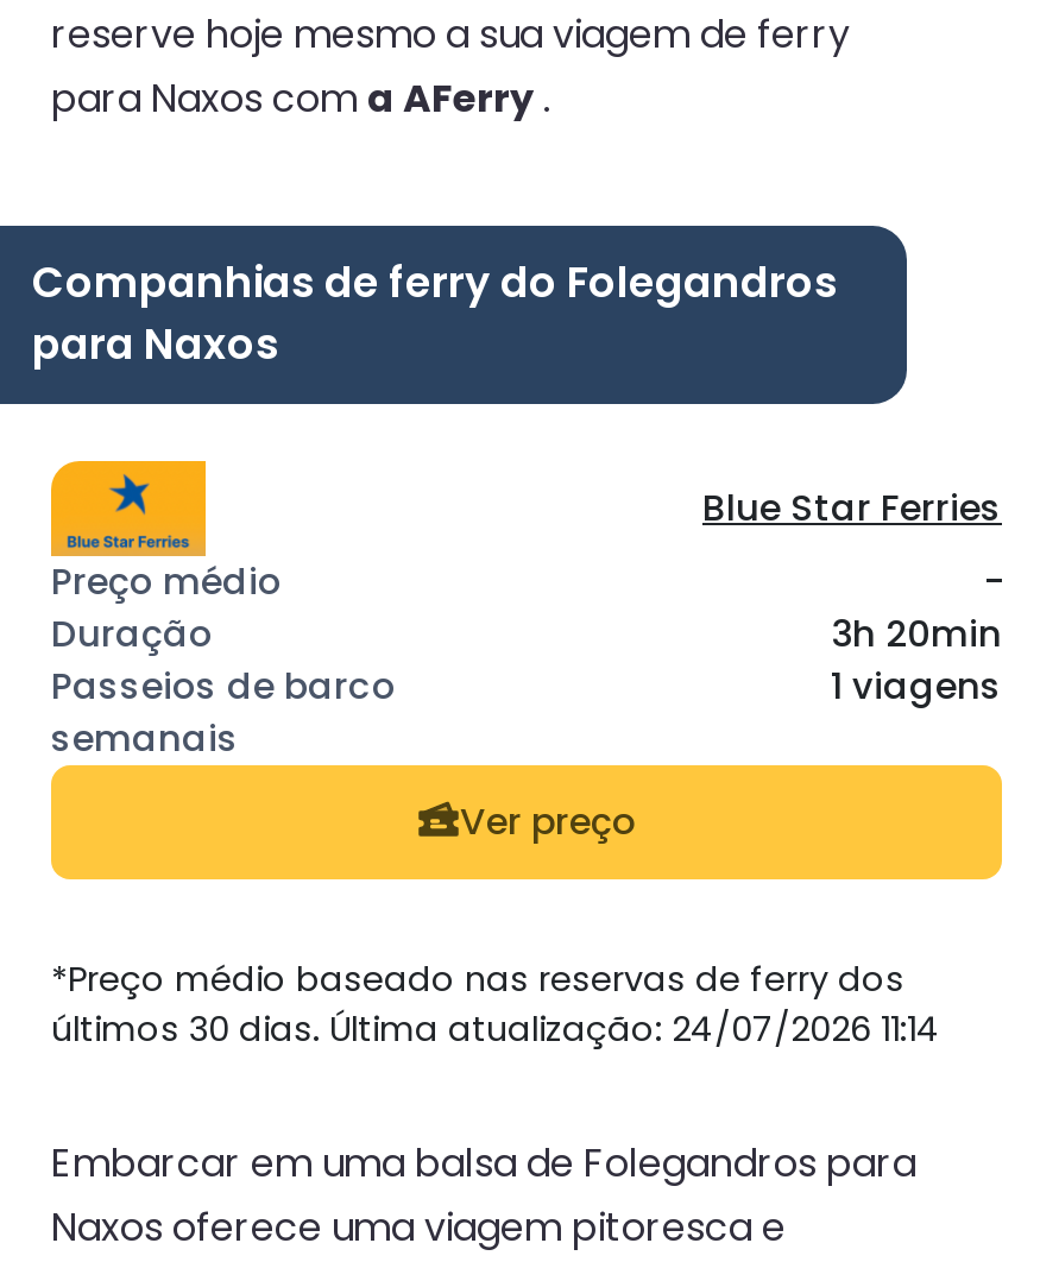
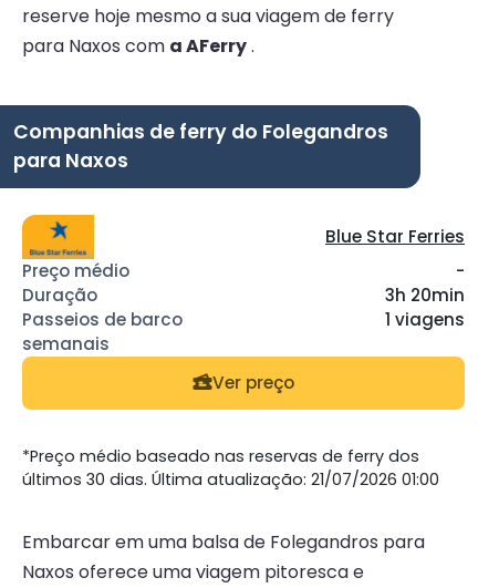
[51,1005,940,1053] últimos 30 dias. Última atualização: 24/07/2026 11:14 -> [22,468,439,490] últimos 30 dias. Última atualização: 21/07/2026 01:00

